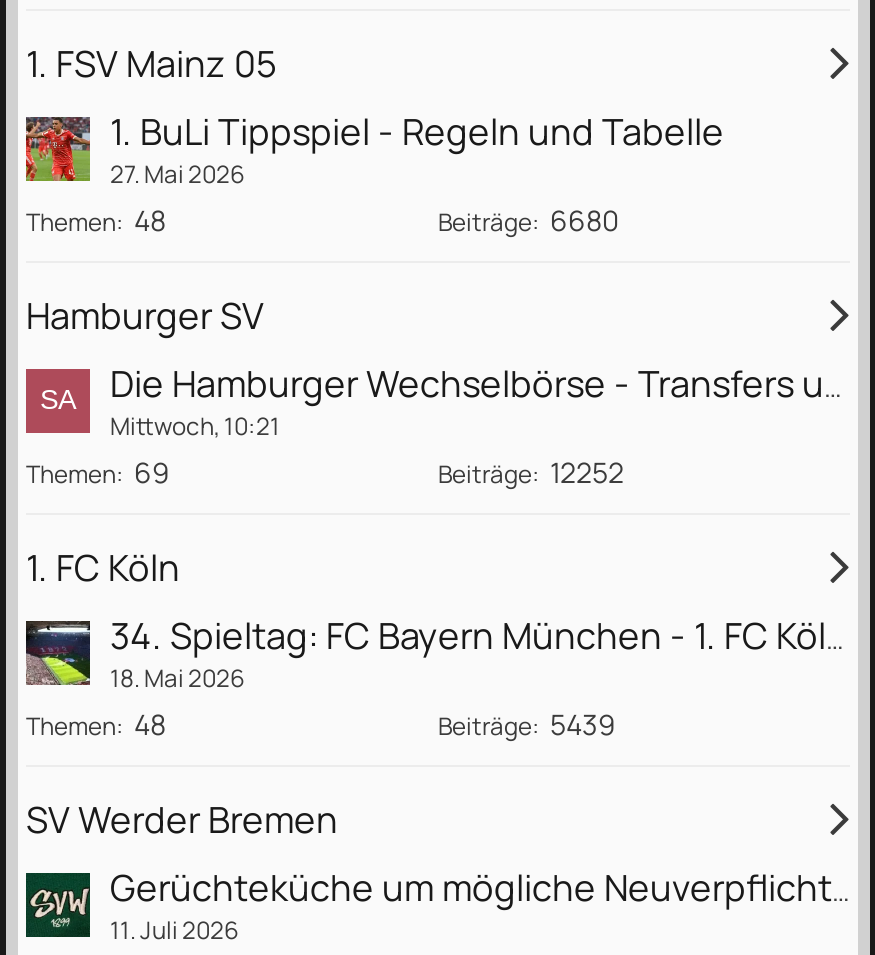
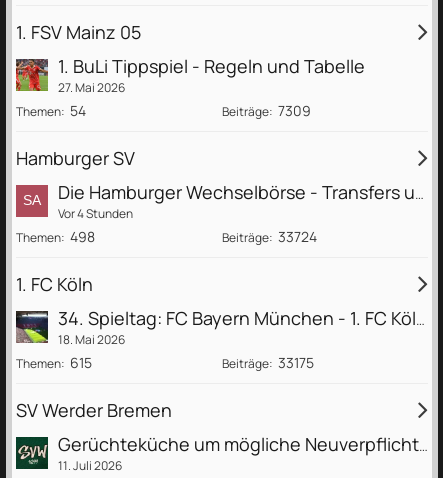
[26,201,166,239] Themen 48 -> [16,101,86,120] Themen 54
[438,201,620,239] Beiträge 6680 -> [222,101,311,120] Beiträge 7309
[110,409,280,443] Mittwoch, 10:21 -> [58,205,133,222] Vor 4 Stunden
[26,453,170,491] Themen 69 -> [16,227,95,246] Themen 498
[438,453,624,491] Beiträge 12252 -> [222,227,317,246] Beiträge 33724
[26,705,166,743] Themen 48 -> [16,353,92,372] Themen 615
[438,705,616,743] Beiträge 5439 -> [222,353,314,372] Beiträge 33175

